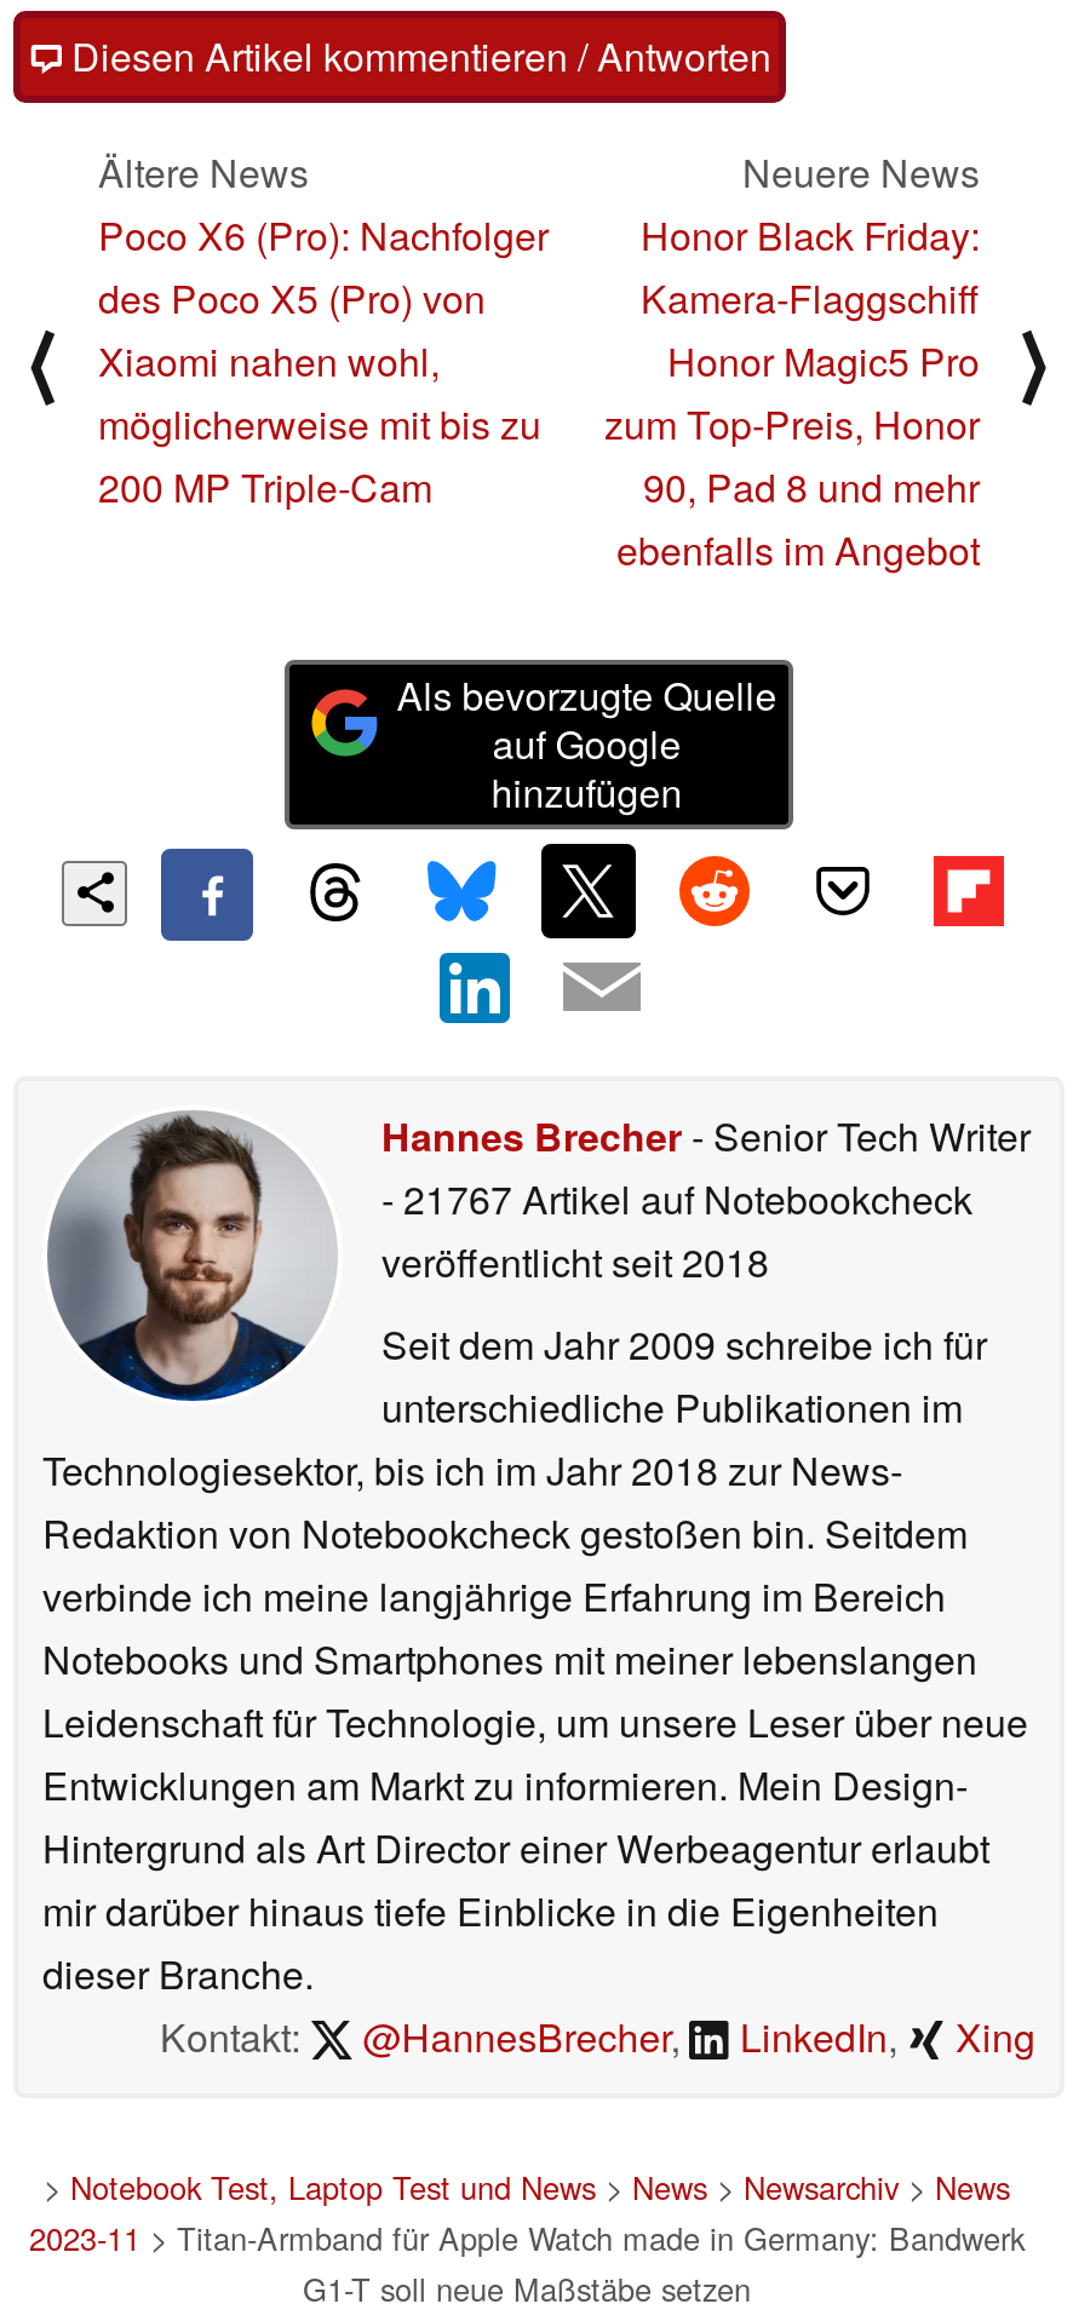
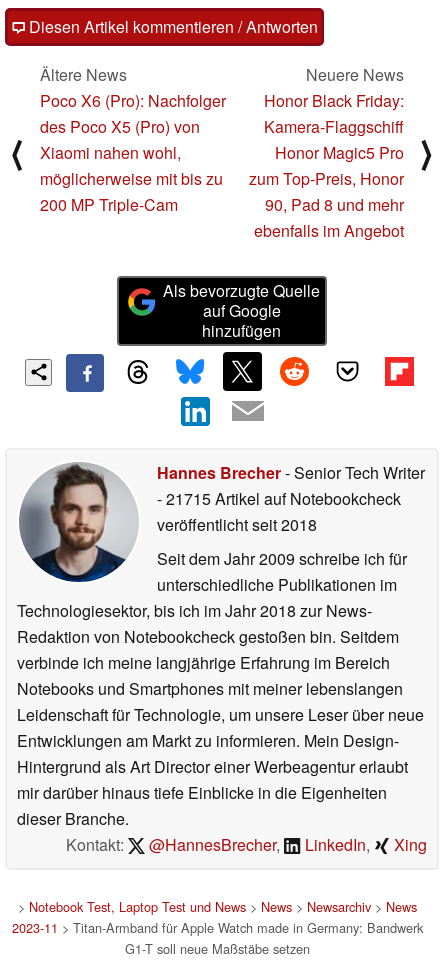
[381,1170,972,1226] - 21767 Artikel auf Notebookcheck -> [157,487,401,510] - 21715 Artikel auf Notebookcheck

